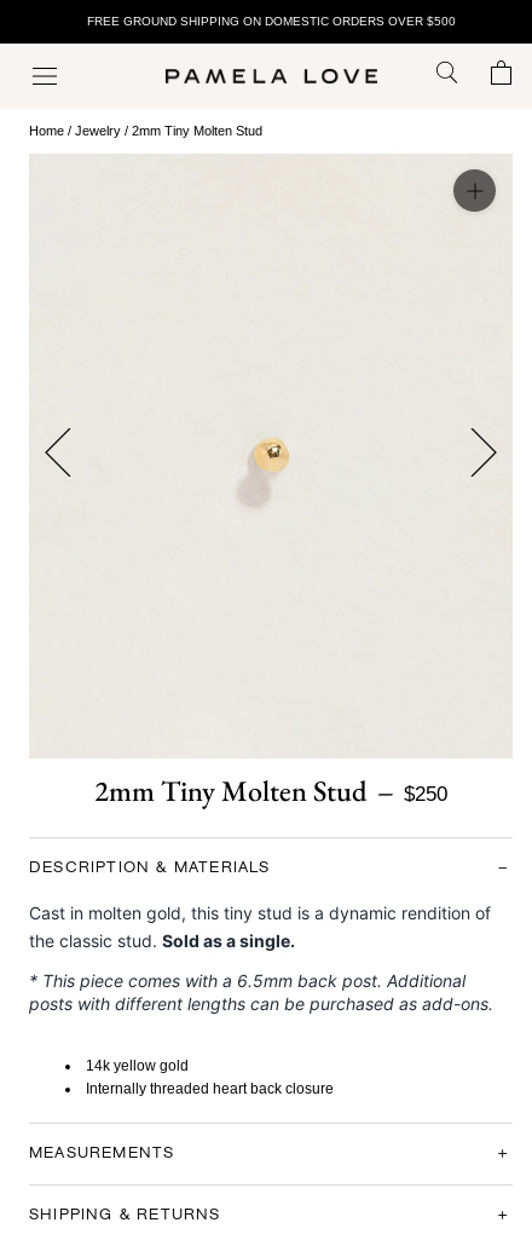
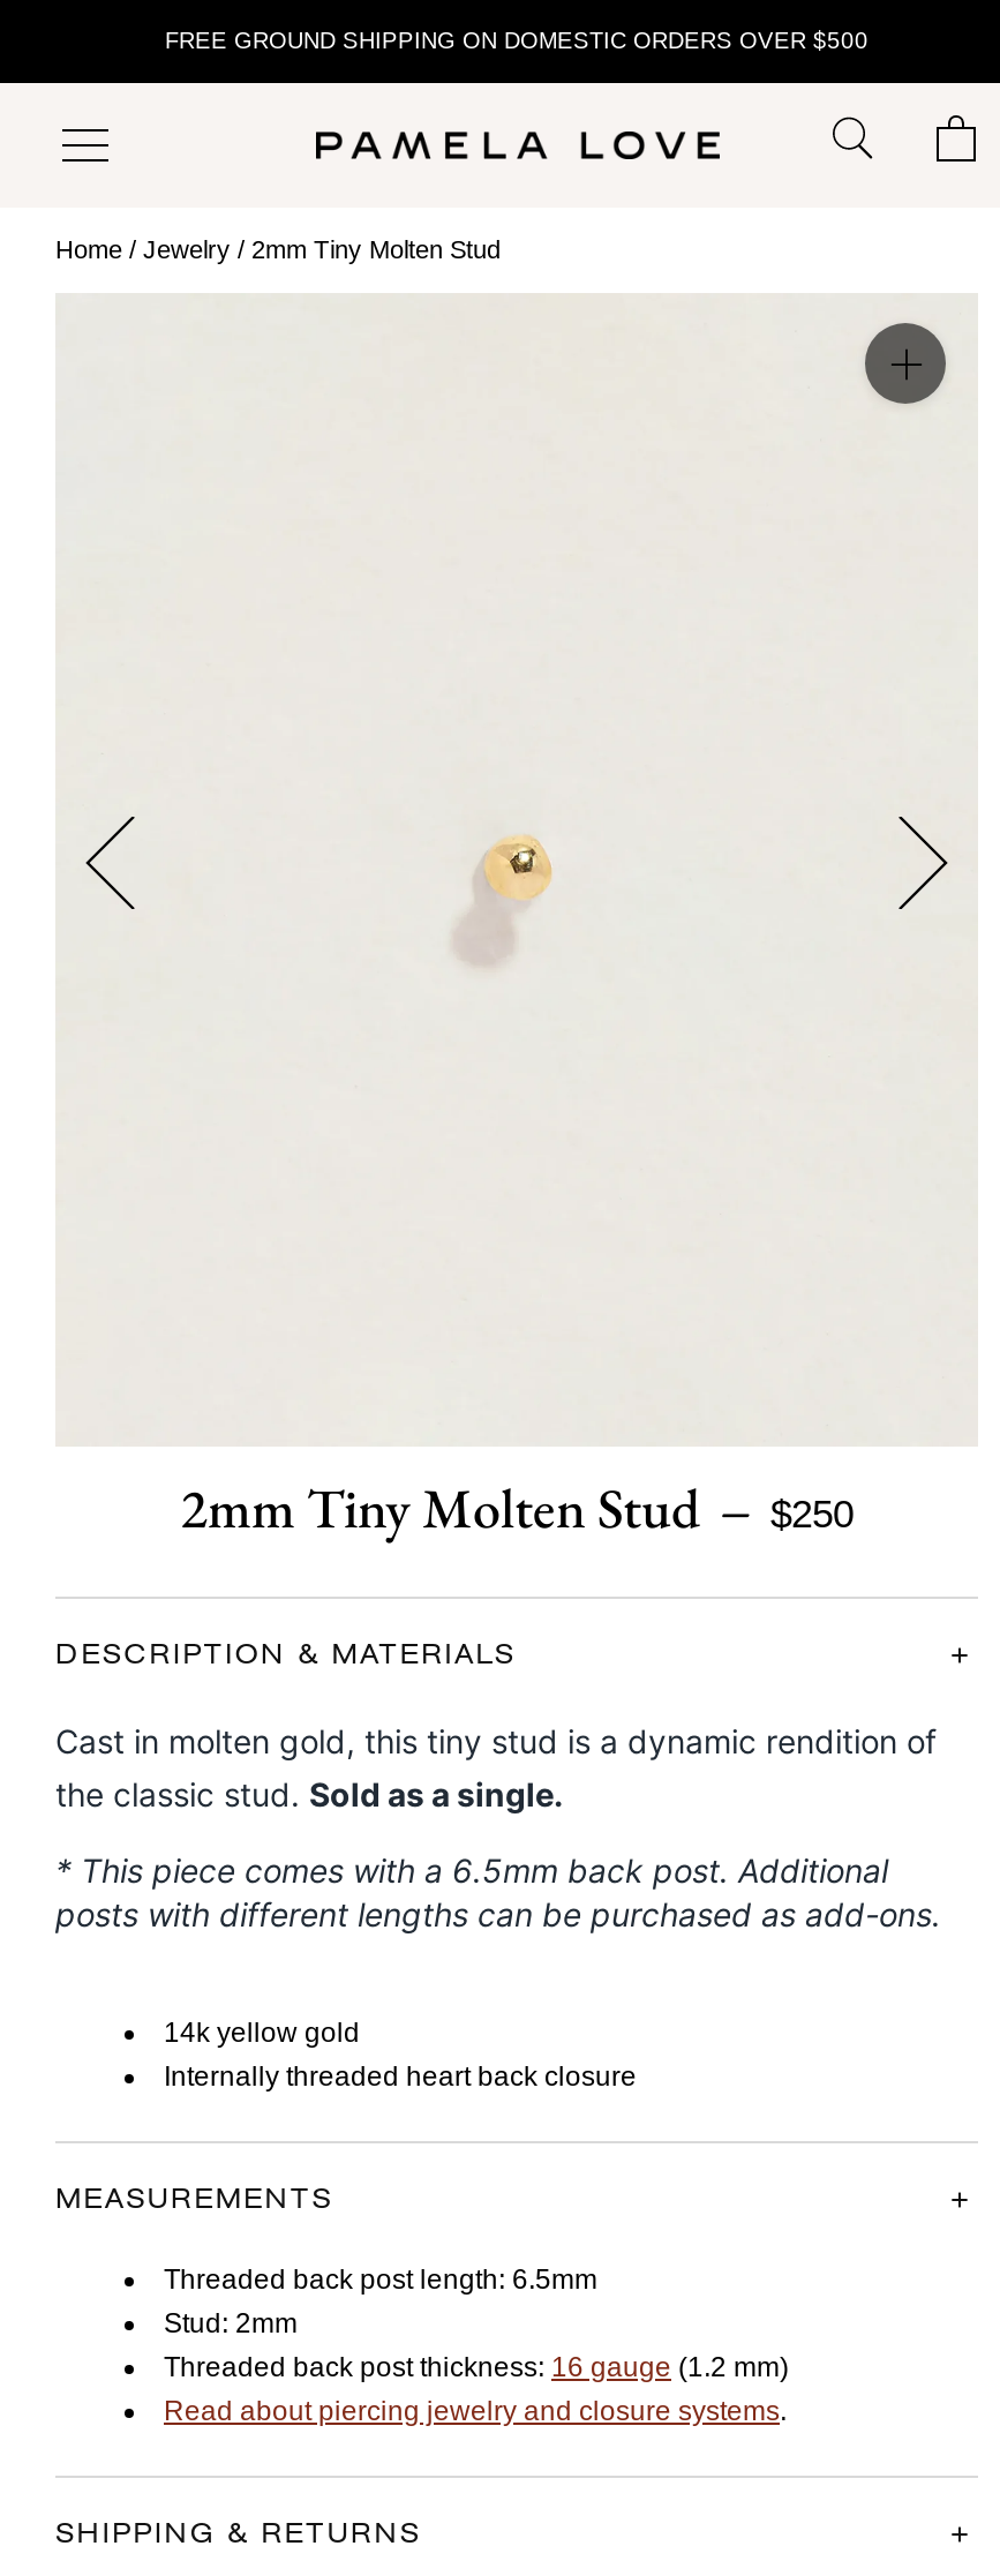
none -> [164,2264,789,2428] Threaded back post length: 6.5mm | Stud: 2mm | Threaded back post thickness: 16 gauge (1.2 mm) | Read about piercing jewelry and closure systems.

